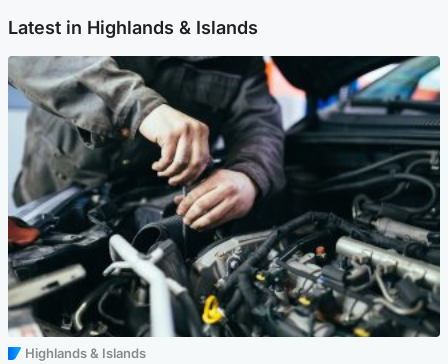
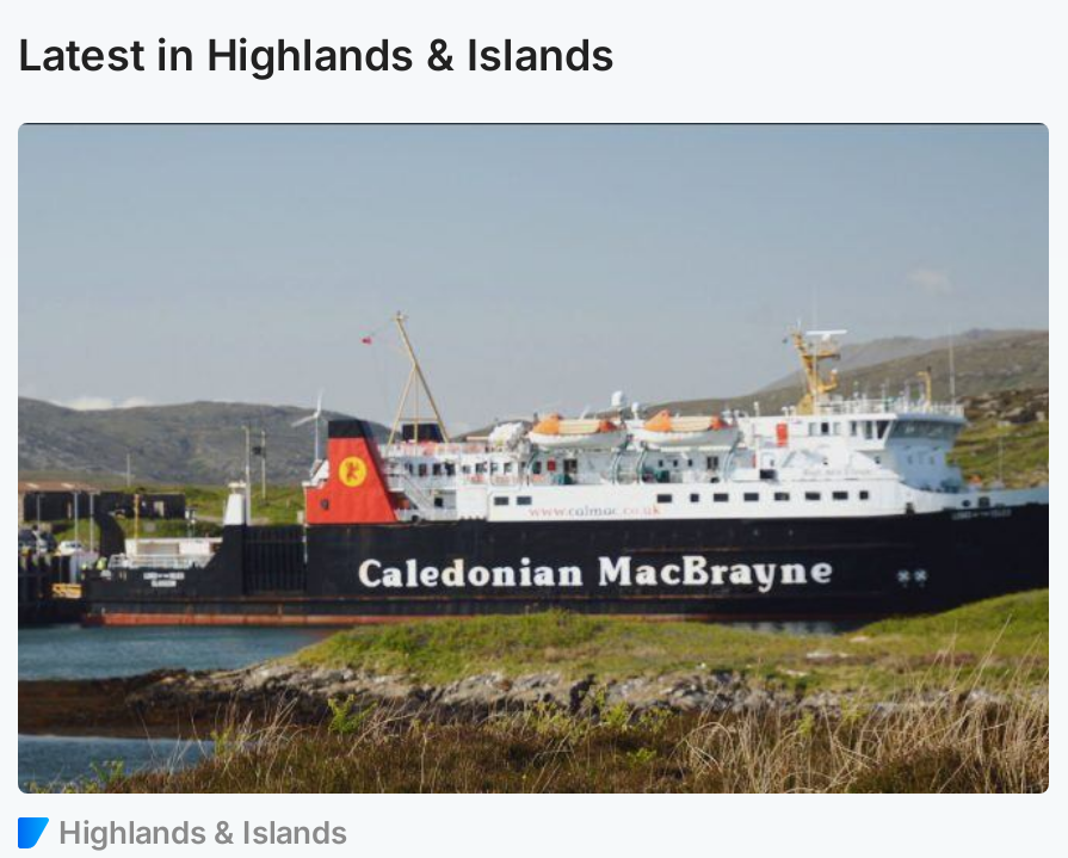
[8,56,441,338] [image] -> [16,121,1051,796] [image]

